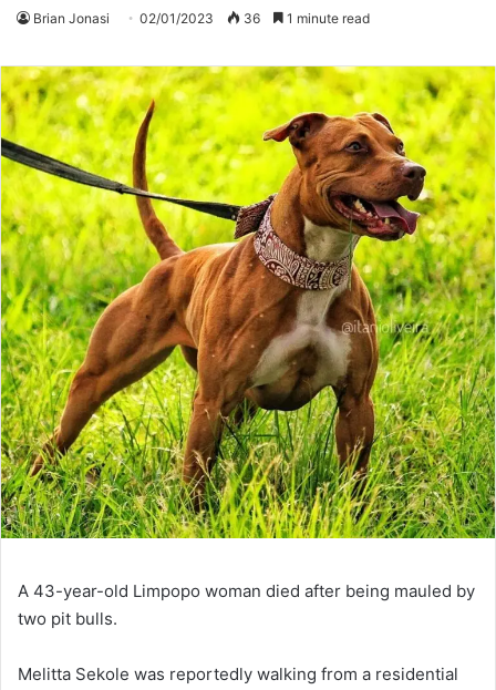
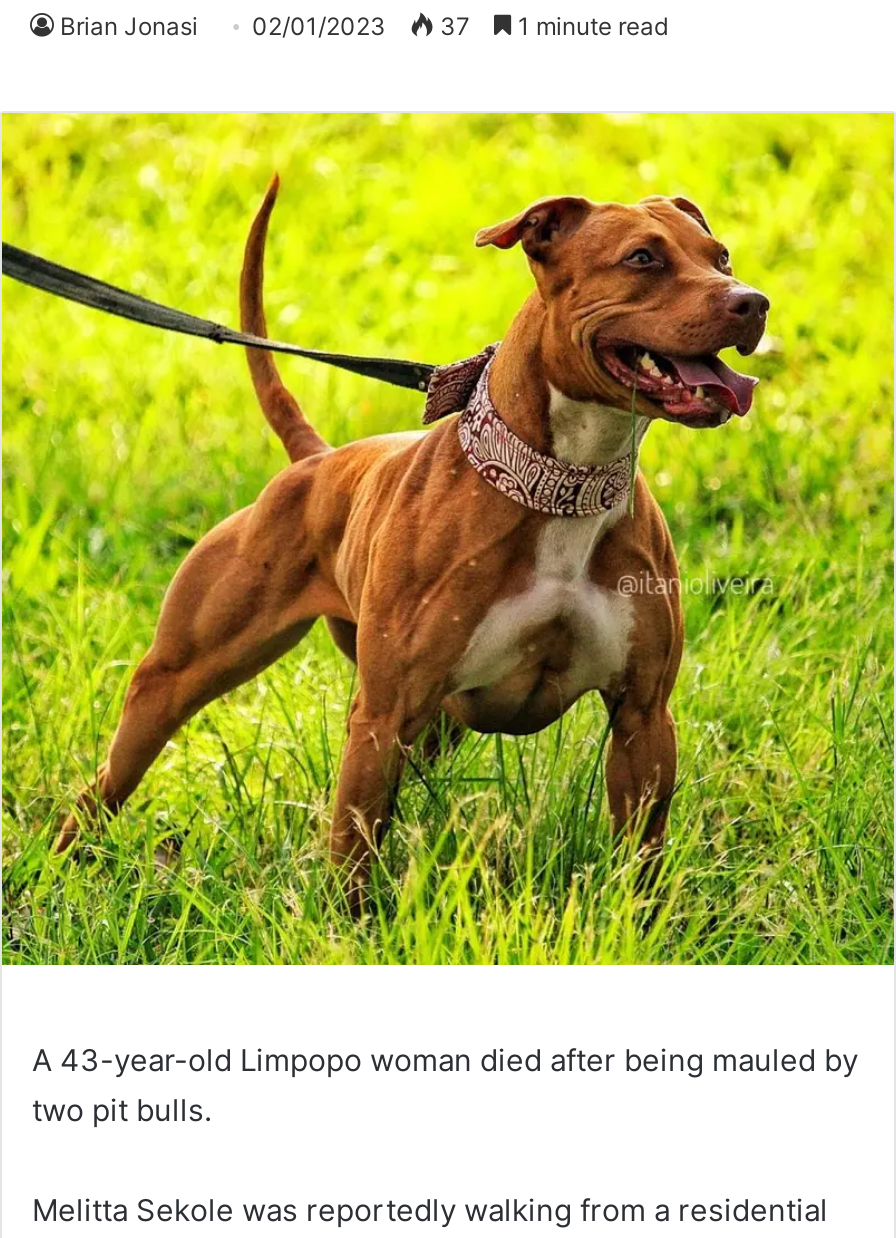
[33,10,370,27] Brian Jonasi 02/01/2023 36 1 minute read -> [60,11,668,41] Brian Jonasi 02/01/2023 37 1 minute read

